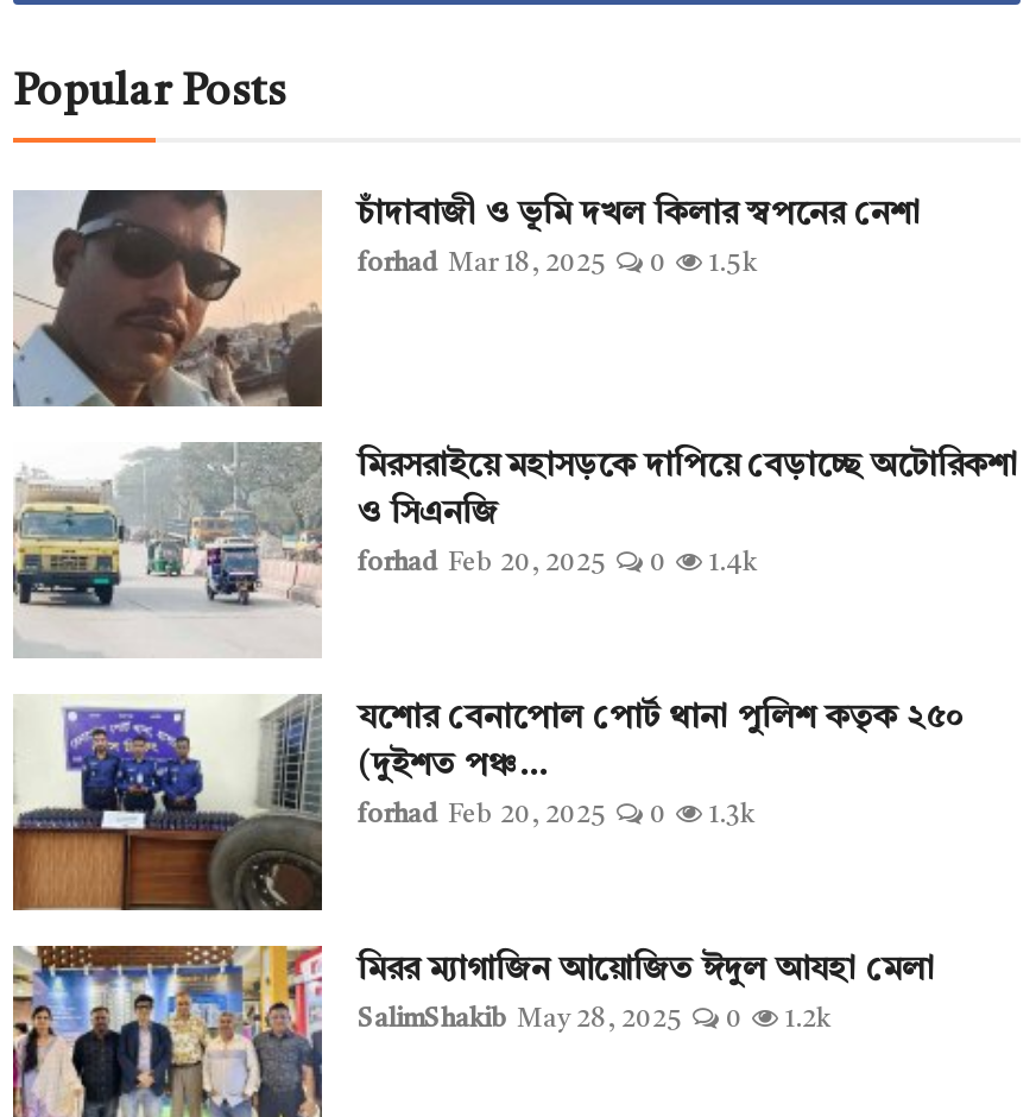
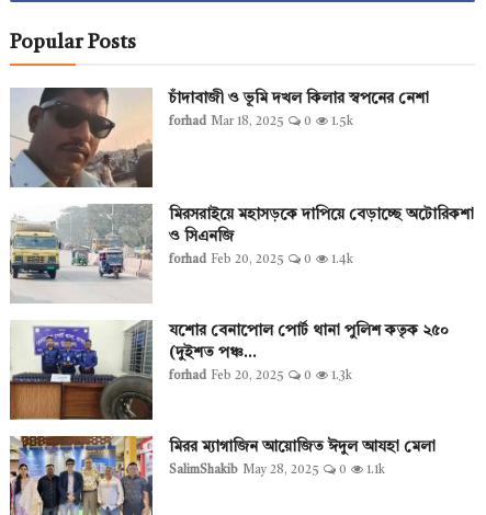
[358,1007,830,1033] SalimShakib May 28, 2025 0 1.2k -> [169,464,385,476] SalimShakib May 28, 2025 0 1.1k

